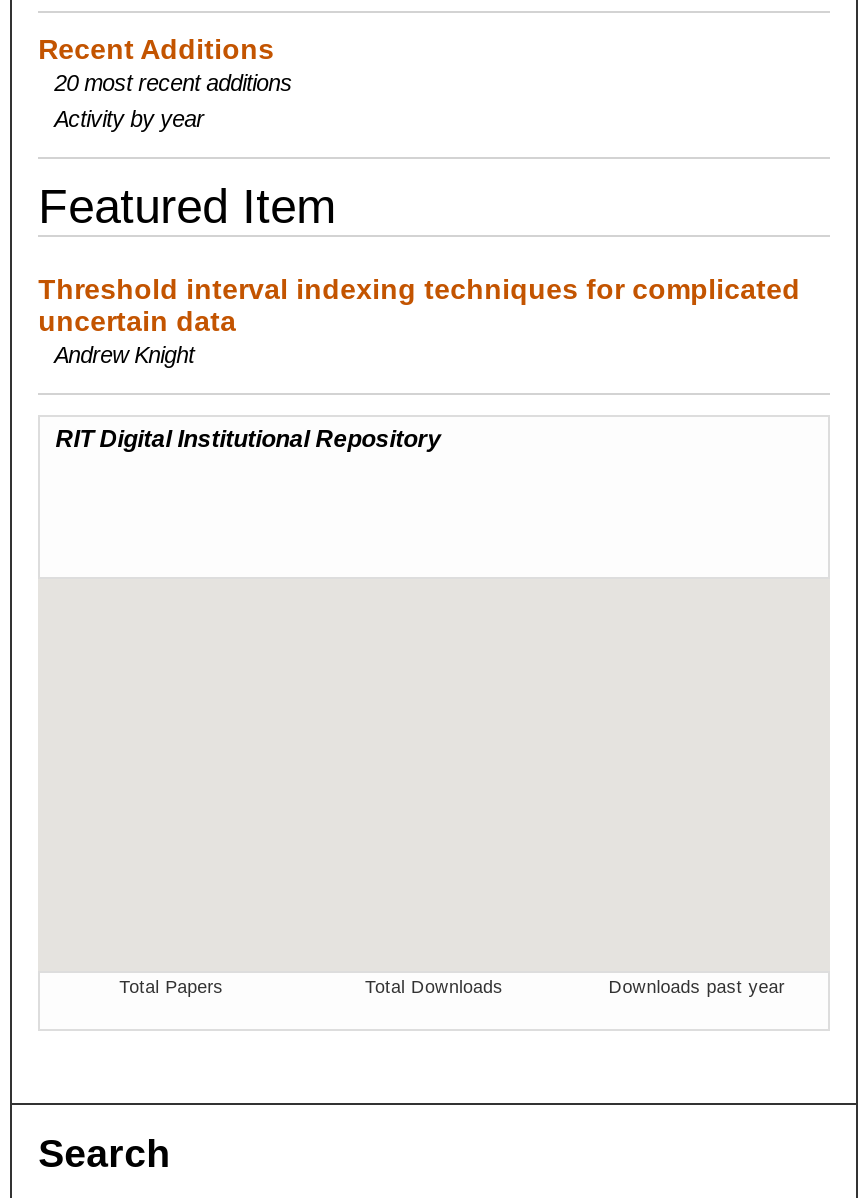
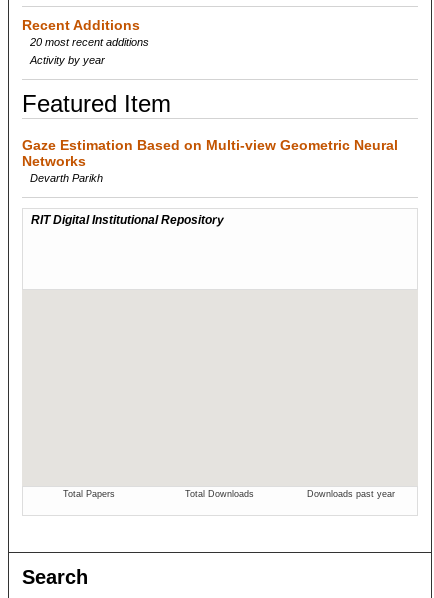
[38,273,800,367] Threshold interval indexing techniques for complicated | uncertain data | Andrew Knight -> [22,137,398,184] Gaze Estimation Based on Multi-view Geometric Neural | Networks | Devarth Parikh

